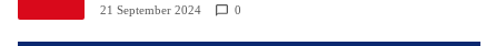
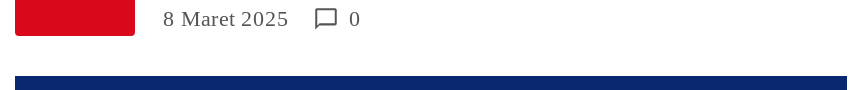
[100,3,201,16] 21 September 2024 -> [163,6,289,30] 8 Maret 2025

